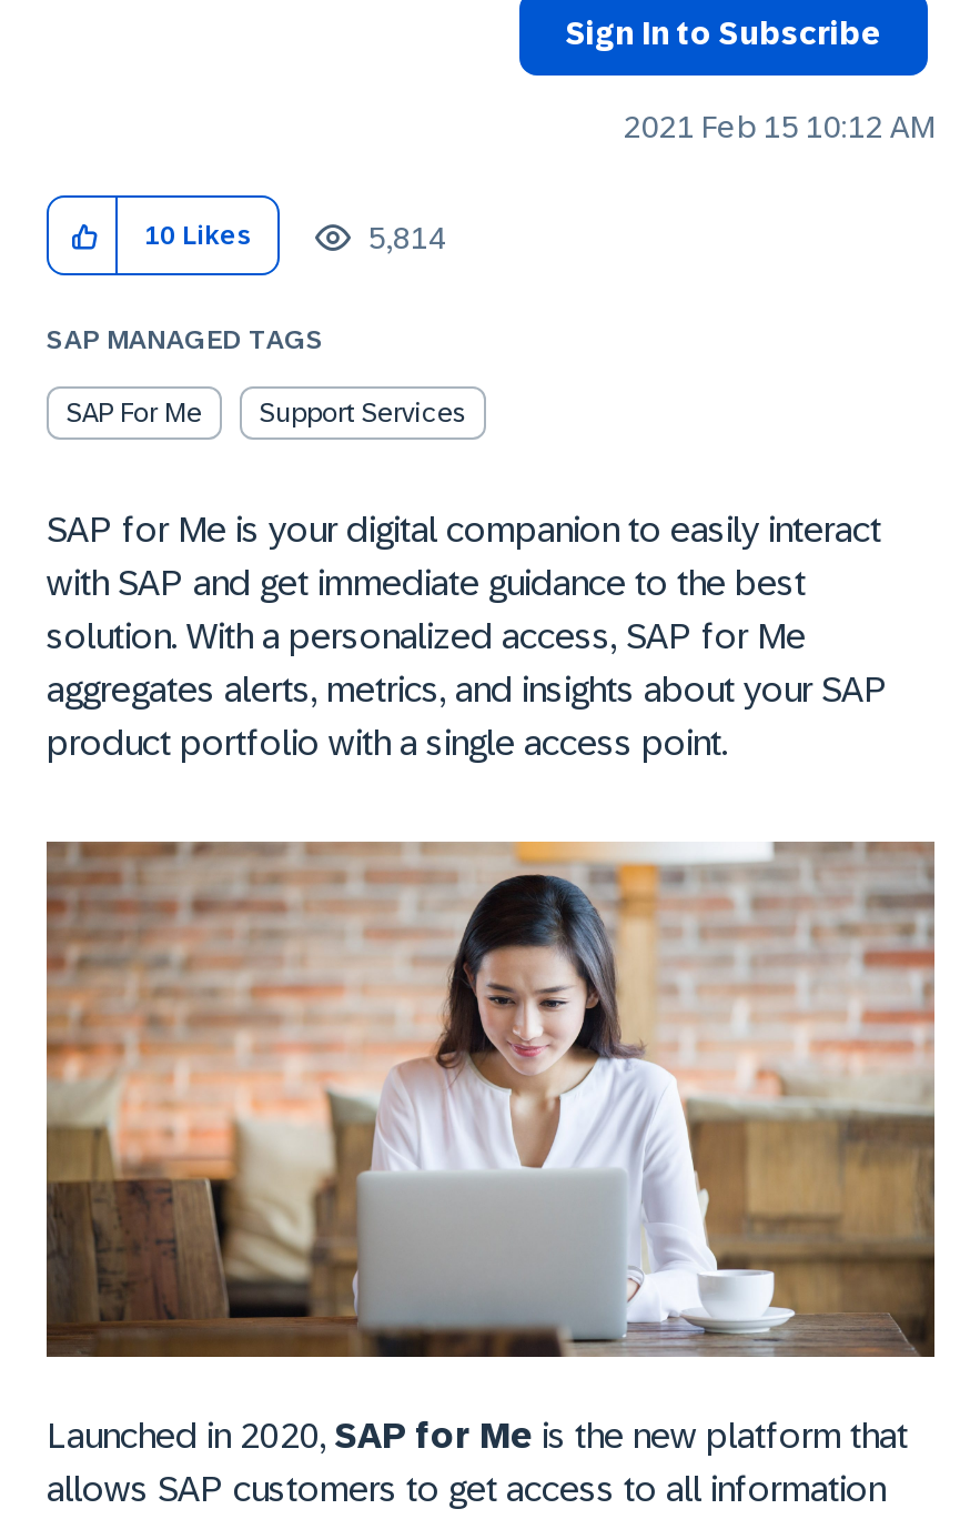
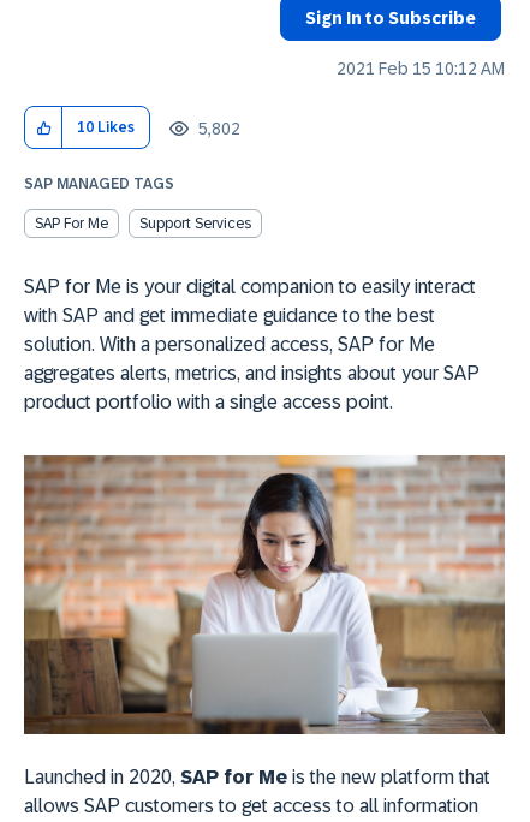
[368,220,446,255] 5,814 -> [198,119,240,138] 5,802

